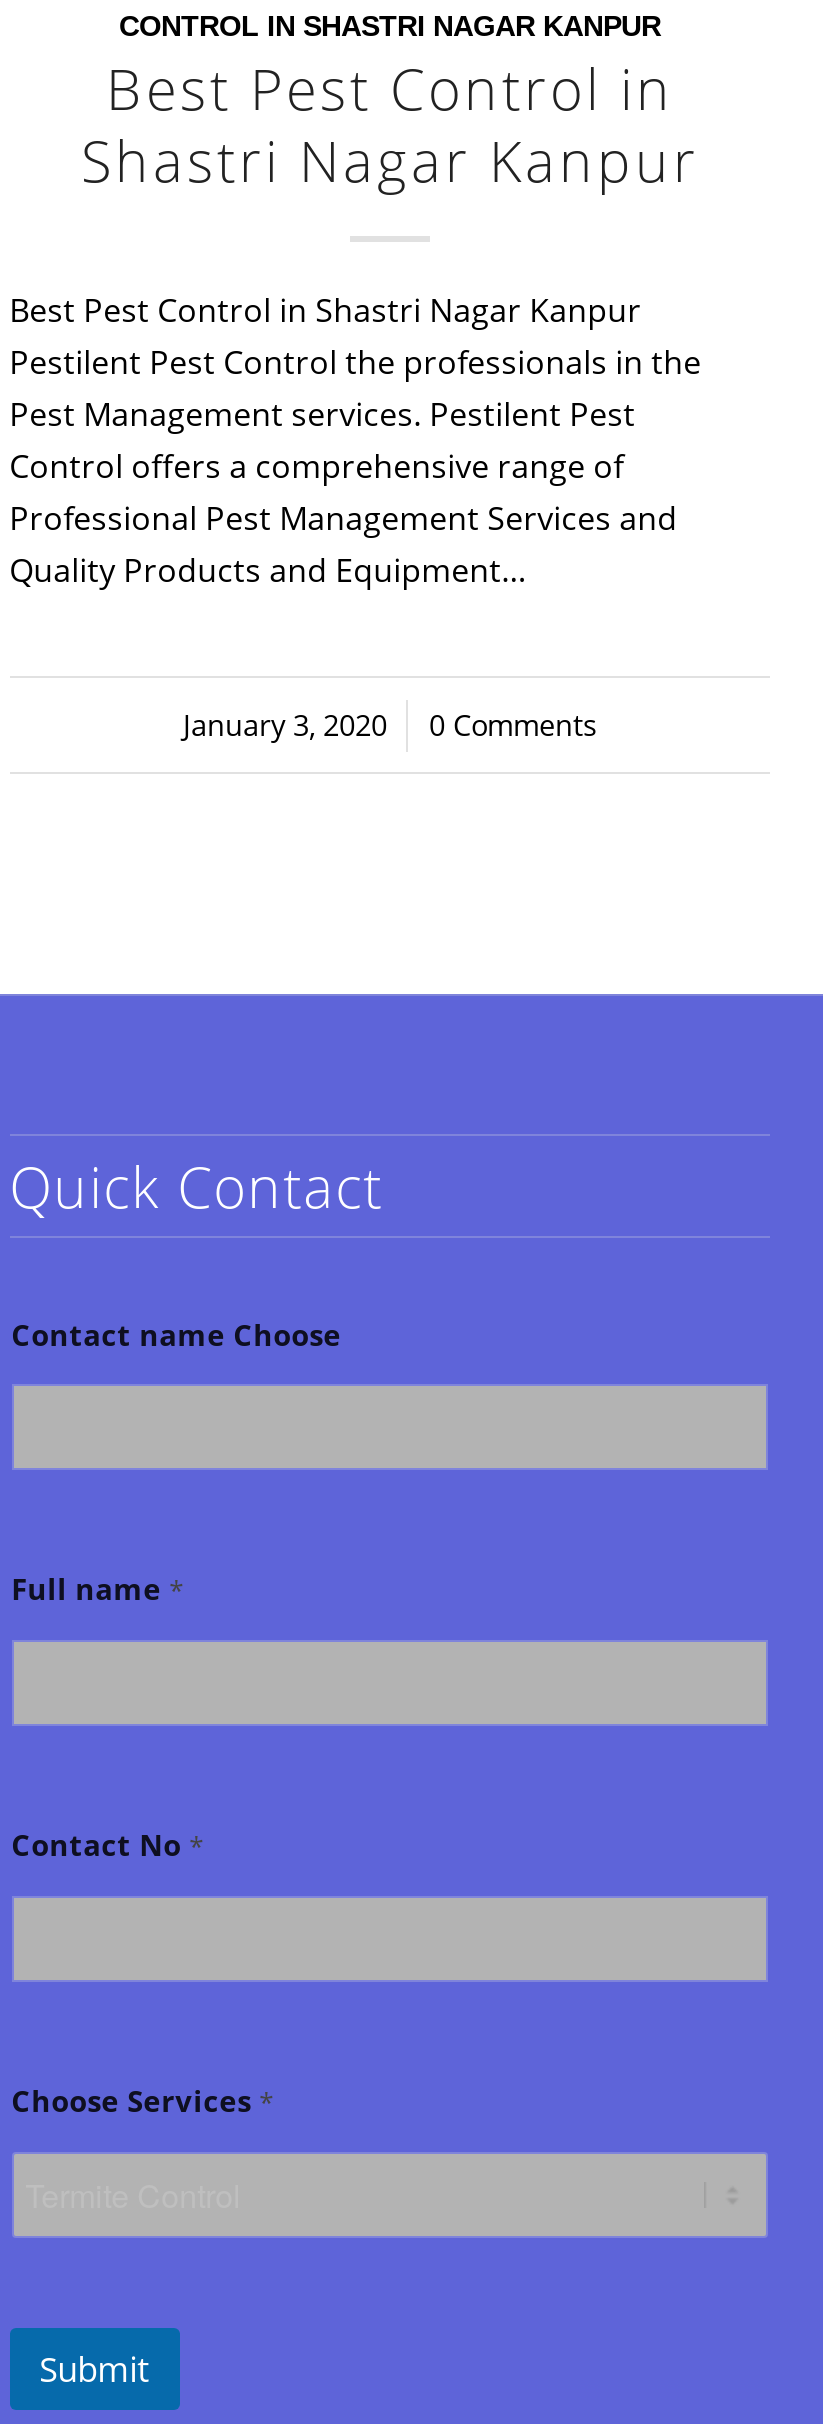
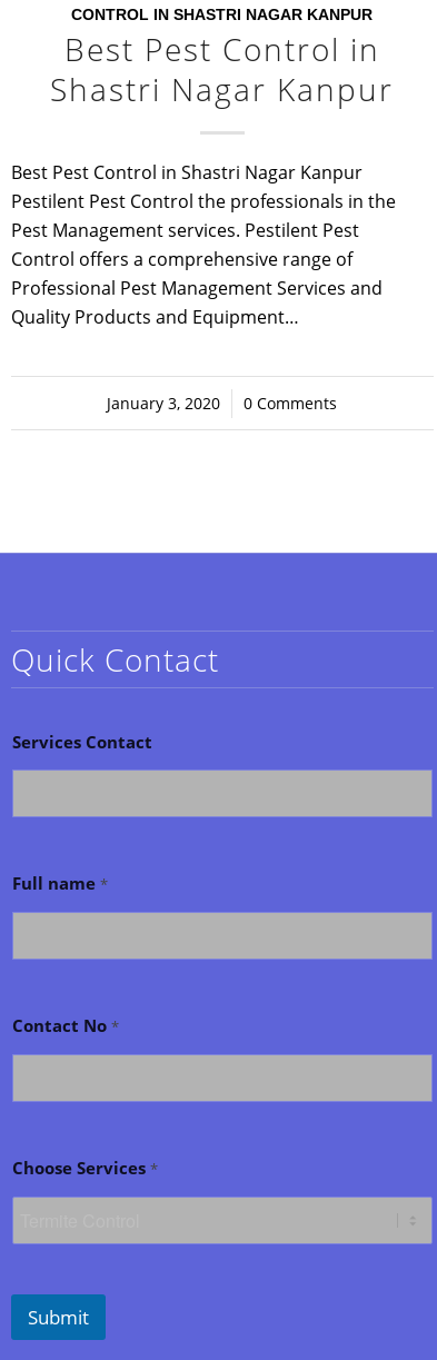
[11,1313,341,1353] Contact name Choose -> [12,730,152,753] Services Contact

